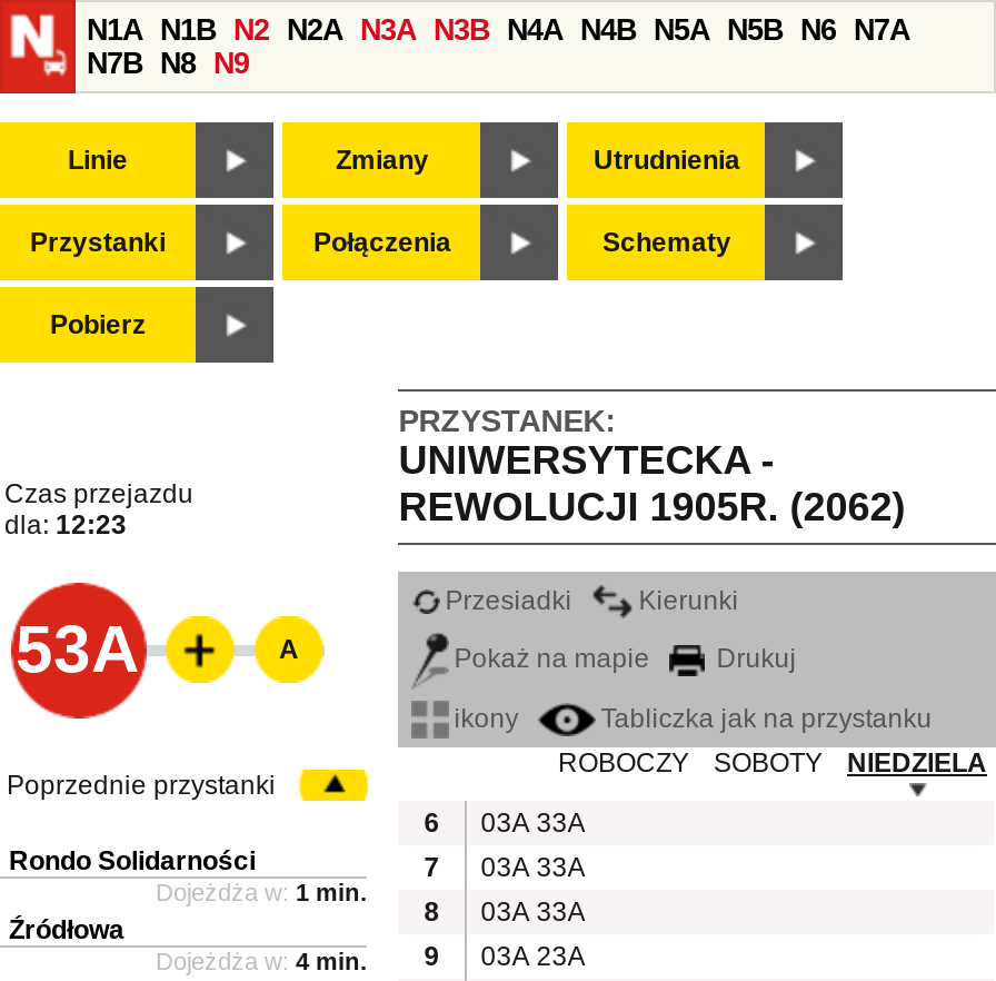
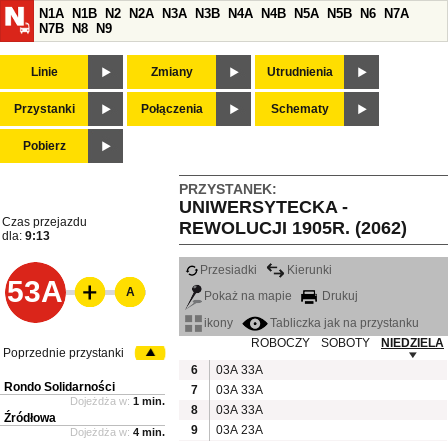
[4,510,127,541] dla: 12:23 -> [2,229,50,243] dla: 9:13

